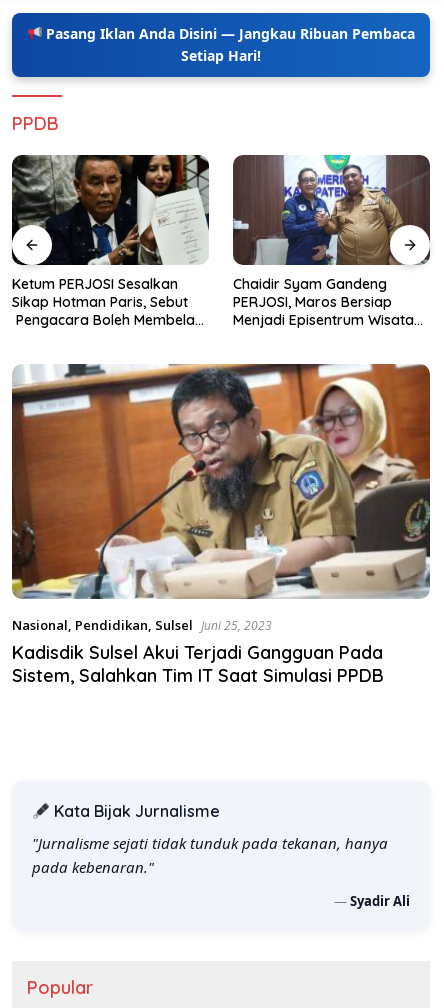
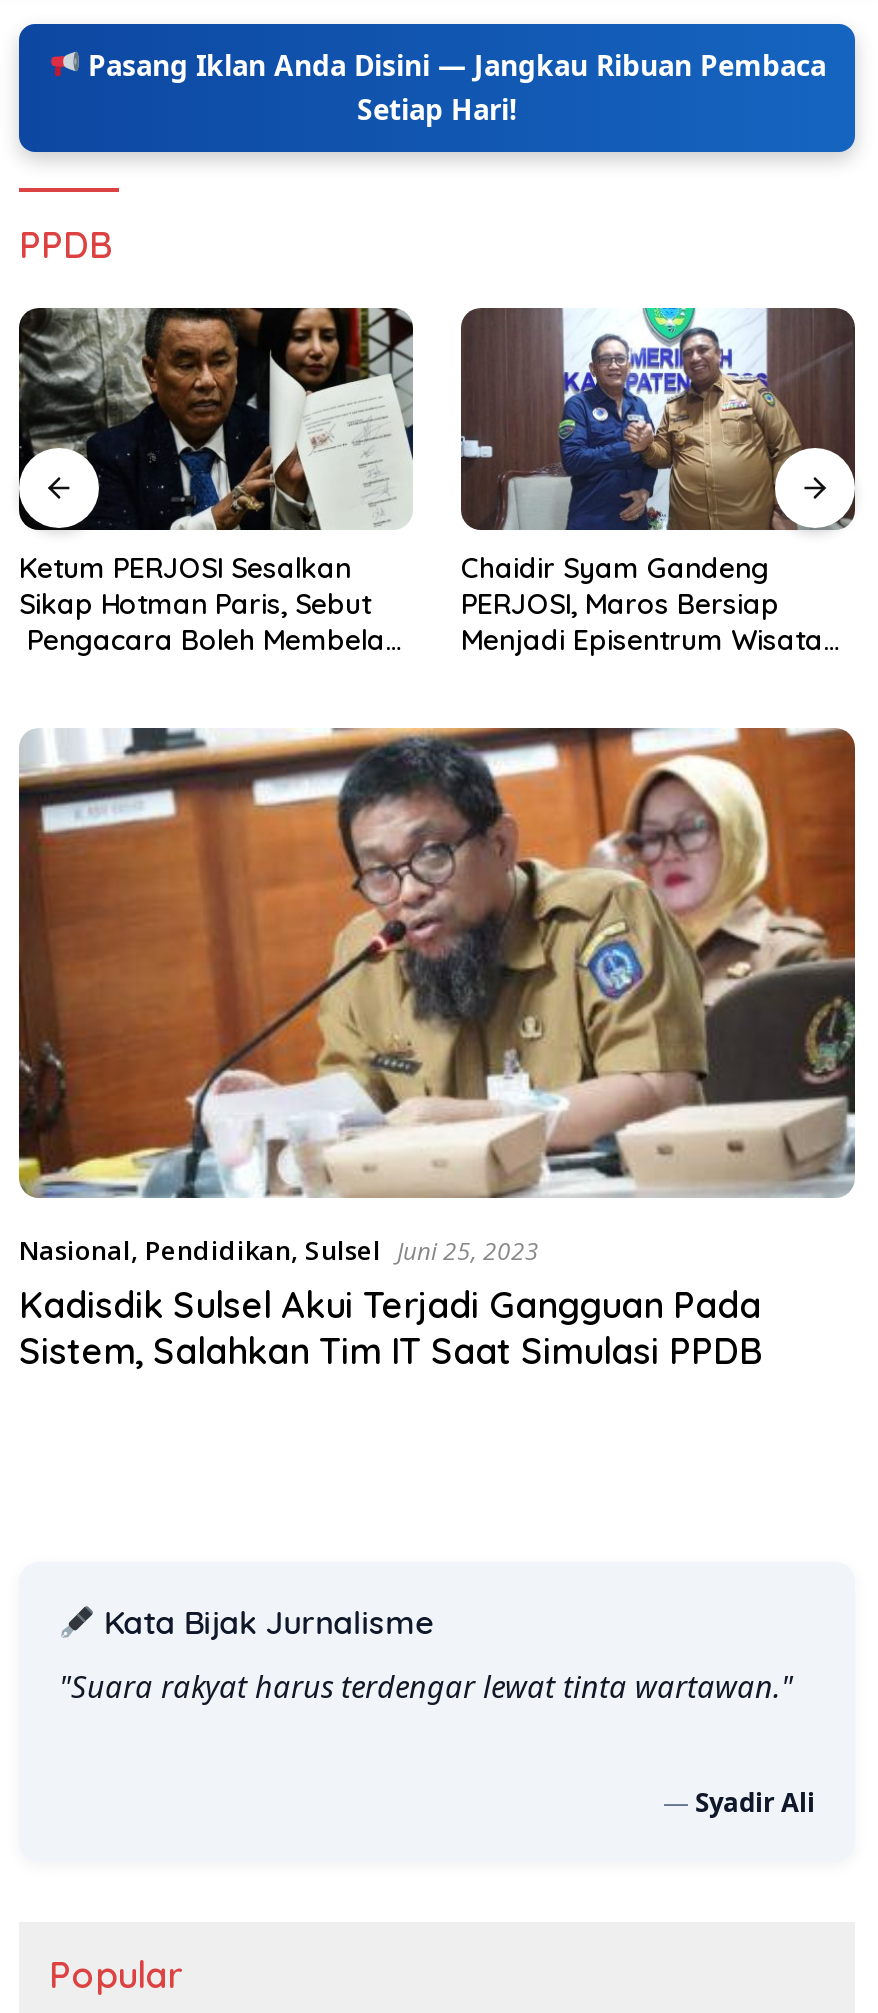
[32,833,388,877] "Jurnalisme sejati tidak tunduk pada tekanan, hanya | pada kebenaran." -> [59,1666,793,1706] "Suara rakyat harus terdengar lewat tinta wartawan."

